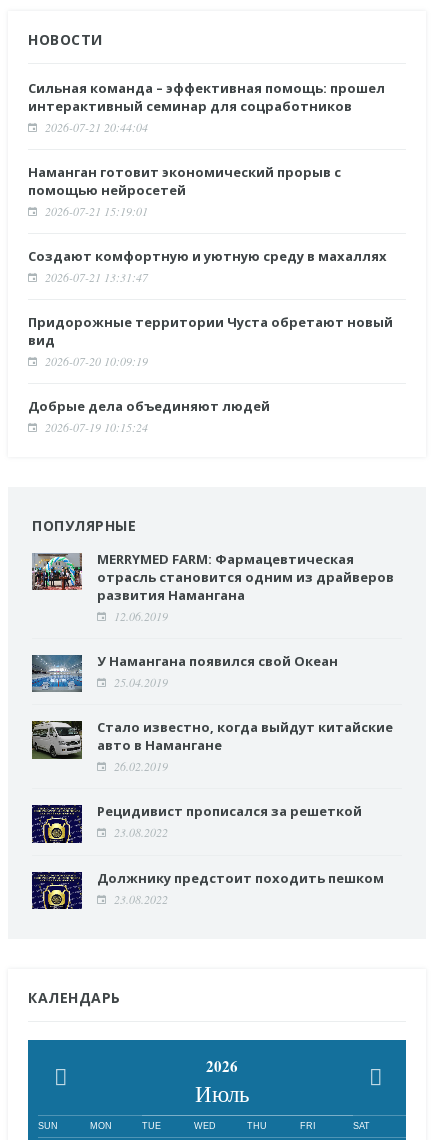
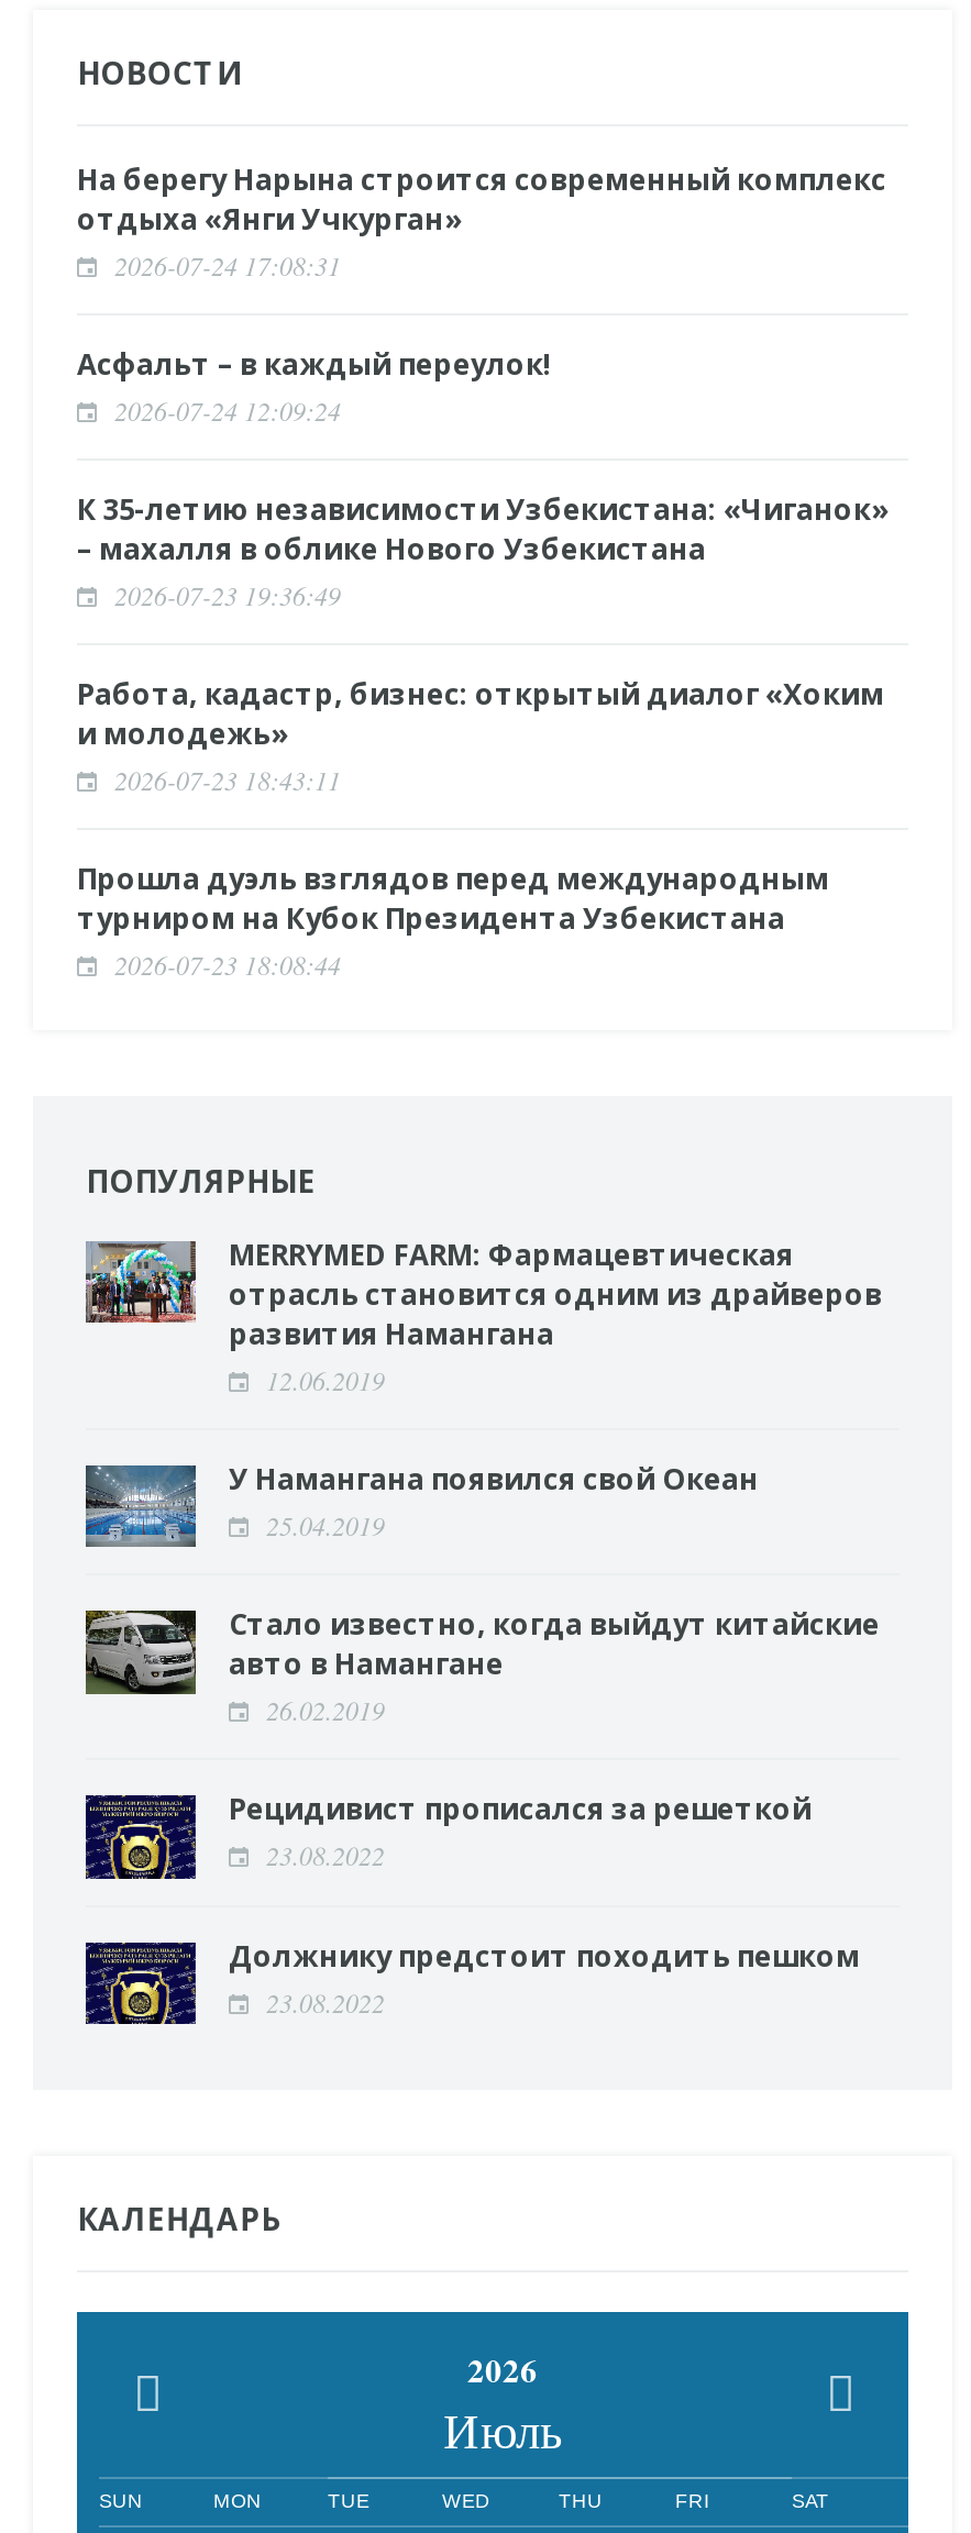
[28,79,385,135] Сильная команда – эффективная помощь: прошел | интерактивный семинар для соцработников | 2026-07-21 20:44:04 -> [77,159,886,282] На берегу Нарына строится современный комплекс | отдыха «Янги Учкурган» | 2026-07-24 17:08:31
[28,163,341,219] Наманган готовит экономический прорыв с | помощью нейросетей | 2026-07-21 15:19:01 -> [77,343,552,427] Асфальт – в каждый переулок! | 2026-07-24 12:09:24
[28,247,387,285] Создают комфортную и уютную среду в махаллях | 2026-07-21 13:31:47 -> [77,489,889,612] К 35-летию независимости Узбекистана: «Чиганок» | – махалля в облике Нового Узбекистана | 2026-07-23 19:36:49
[28,313,393,369] Придорожные территории Чуста обретают новый | вид | 2026-07-20 10:09:19 -> [77,673,884,796] Работа, кадастр, бизнес: открытый диалог «Хоким | и молодежь» | 2026-07-23 18:43:11
[28,397,270,435] Добрые дела объединяют людей | 2026-07-19 10:15:24 -> [77,858,829,981] Прошла дуэль взглядов перед международным | турниром на Кубок Президента Узбекистана | 2026-07-23 18:08:44

